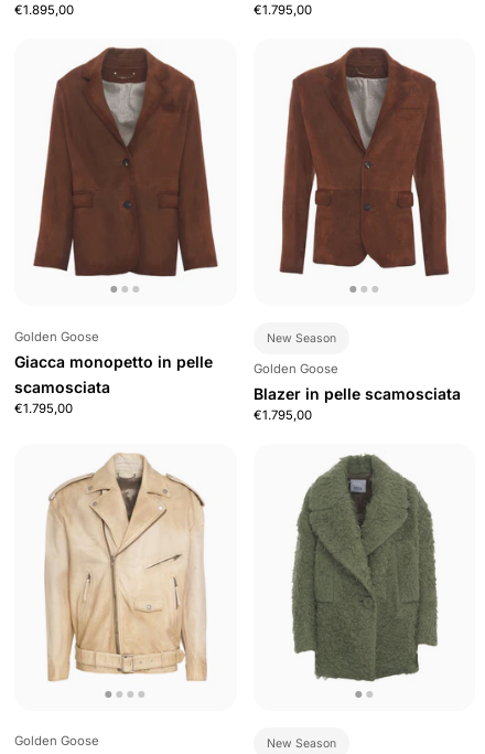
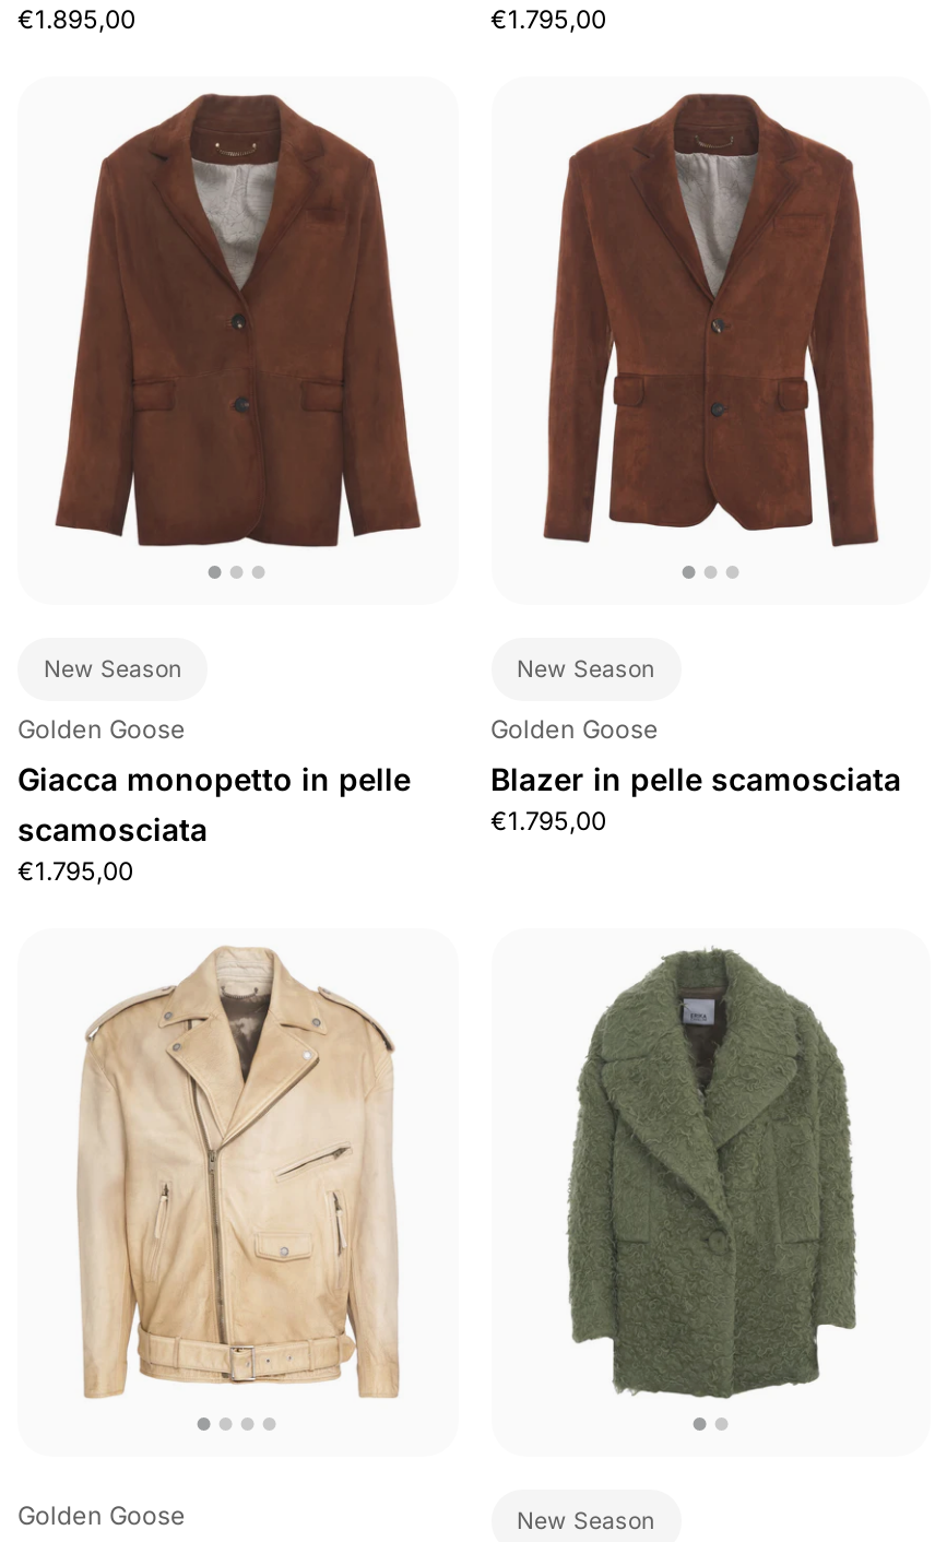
none -> [44,655,181,684] New Season

